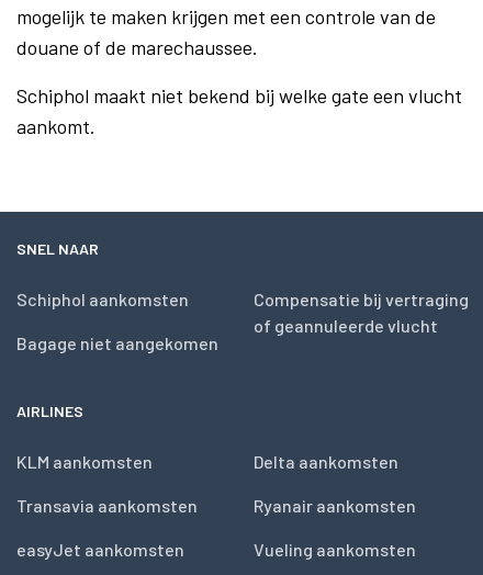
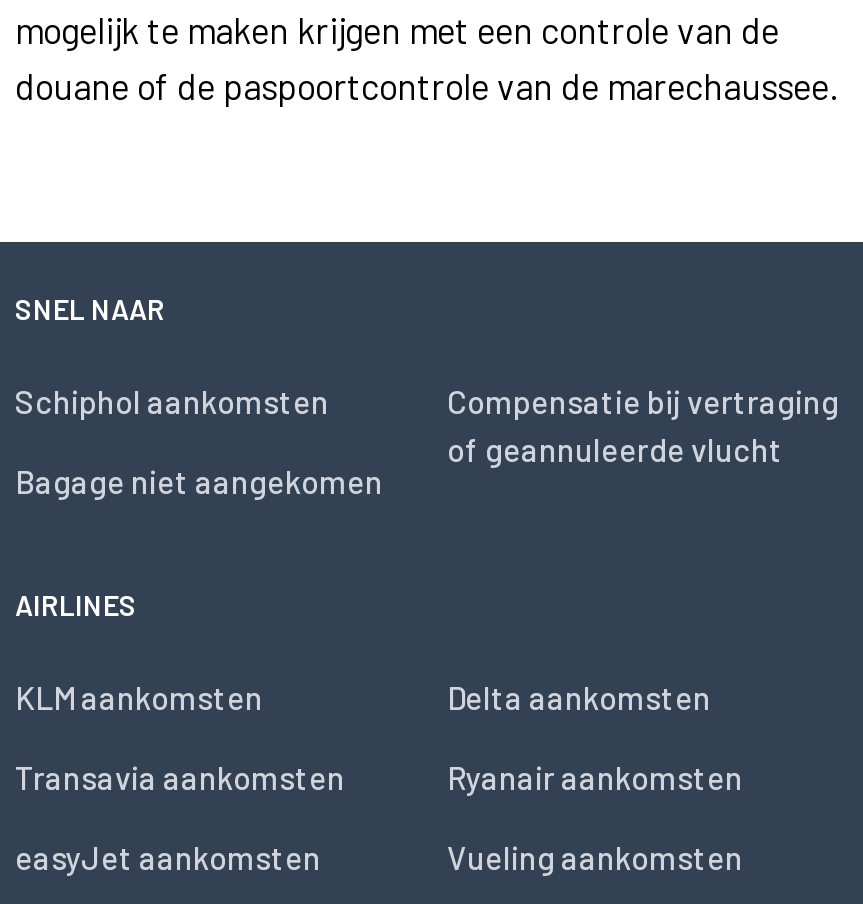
[16,35,462,138] douane of de marechaussee. | Schiphol maakt niet bekend bij welke gate een vlucht | aankomt. -> [15,64,839,108] douane of de paspoortcontrole van de marechaussee.

